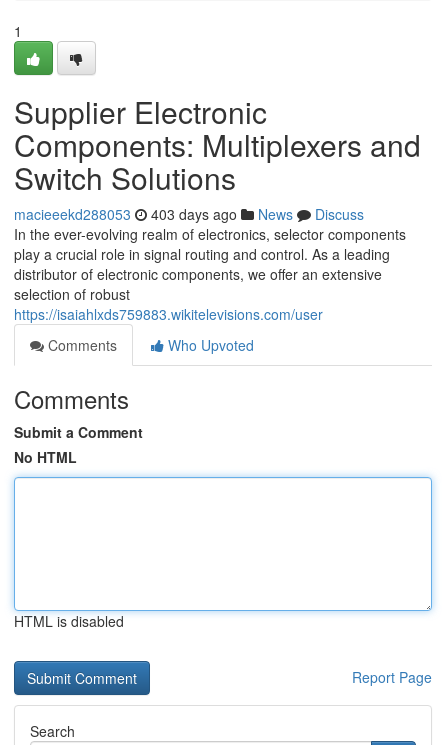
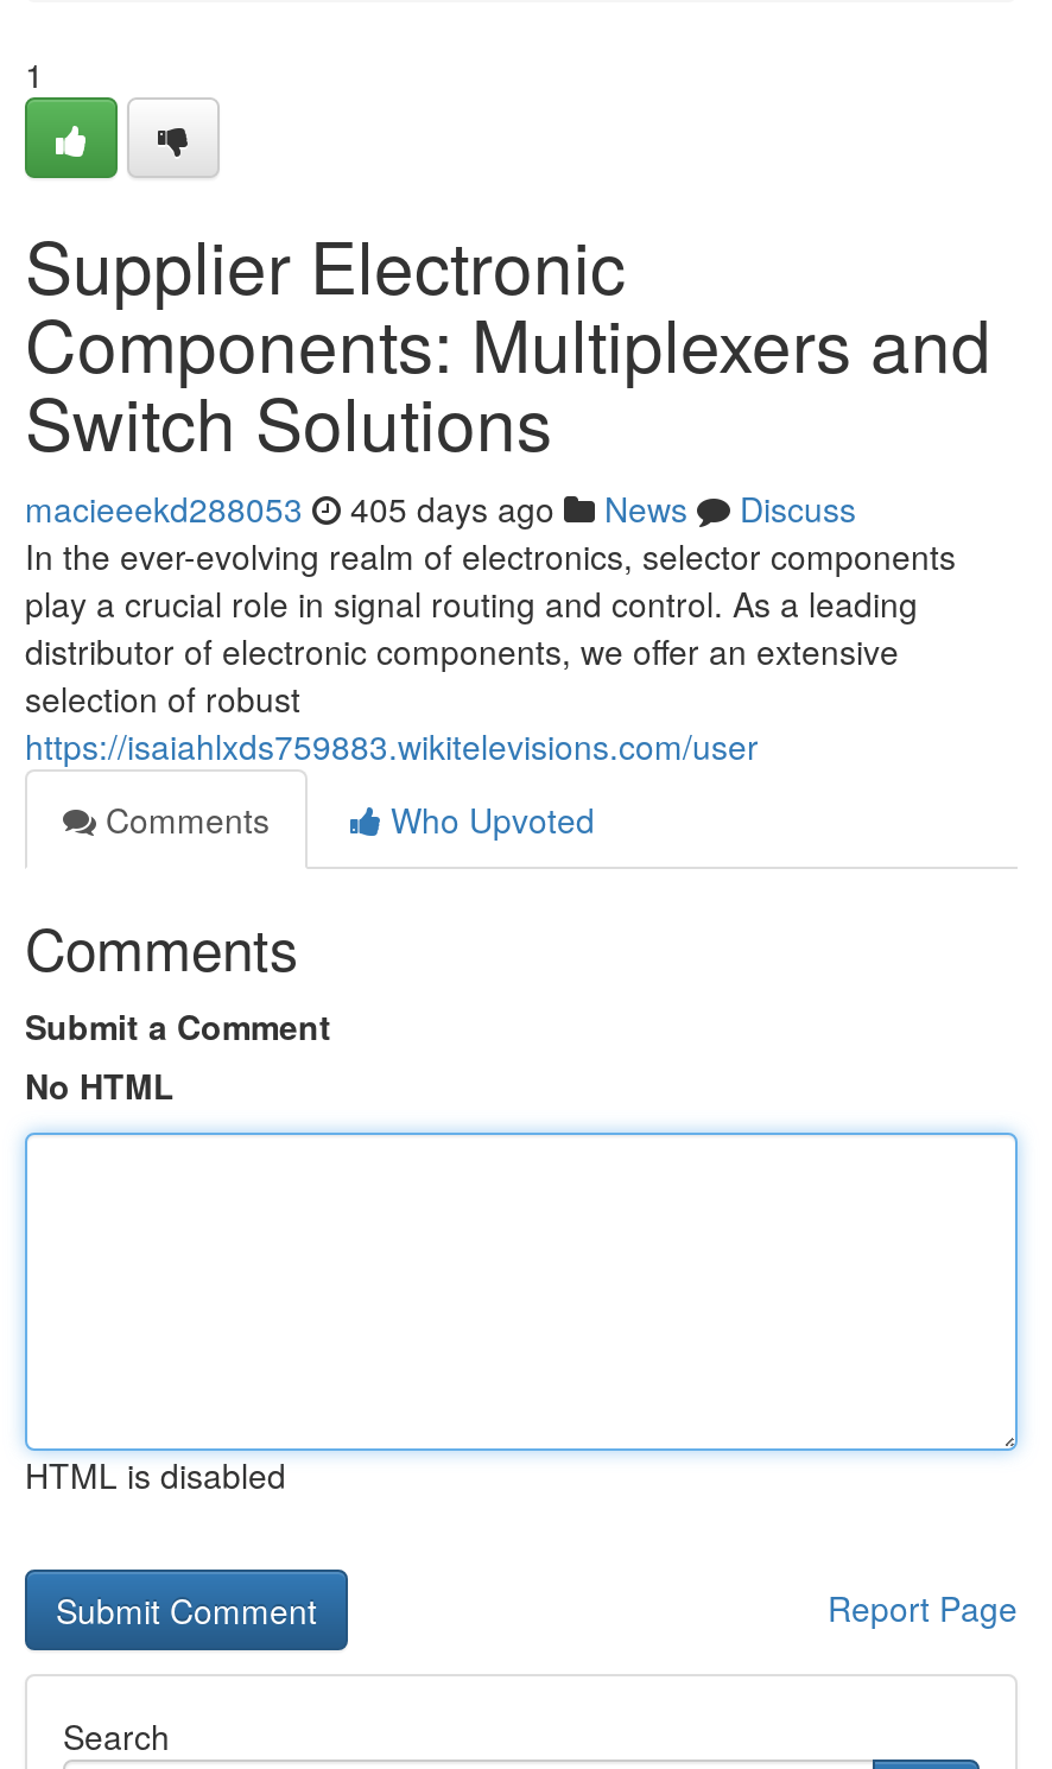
[14,204,364,224] macieeekd288053 403 days ago News Discuss -> [25,484,856,532] macieeekd288053 405 days ago News Discuss

